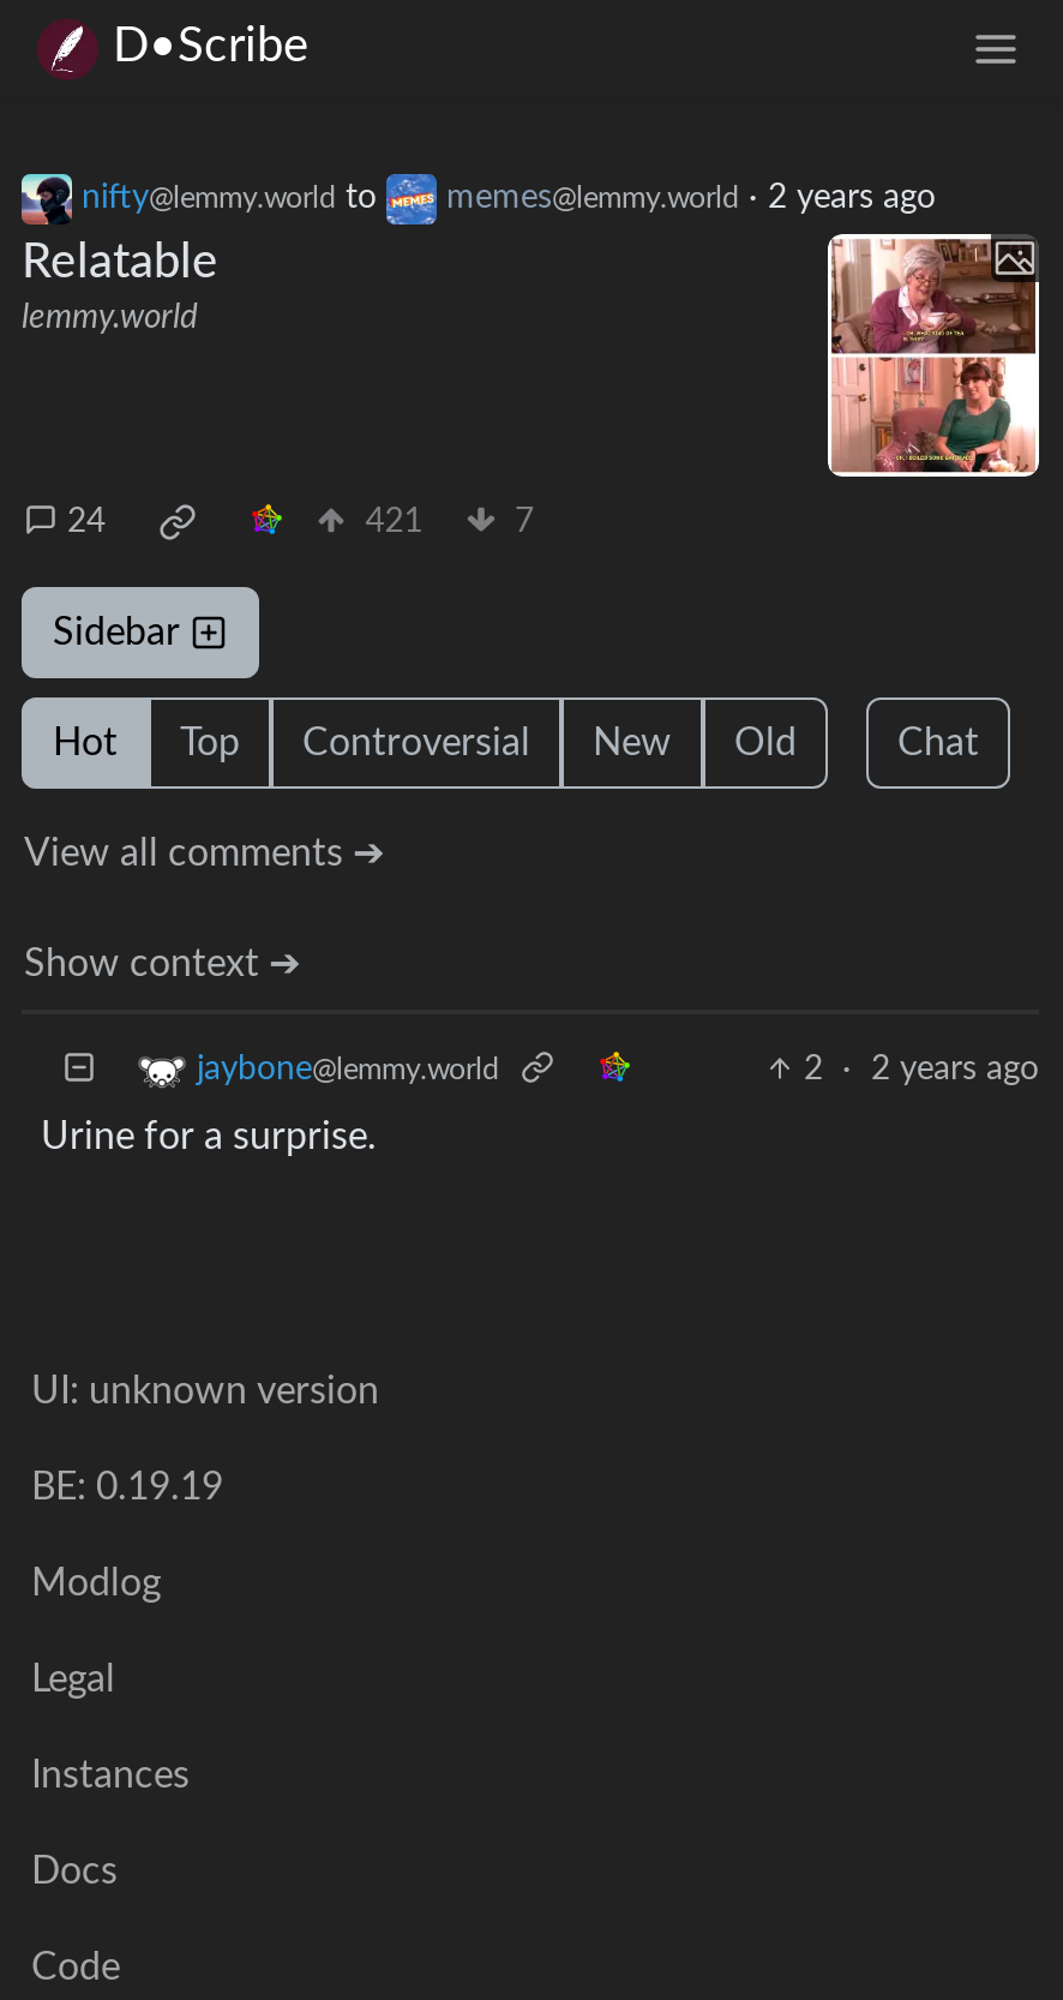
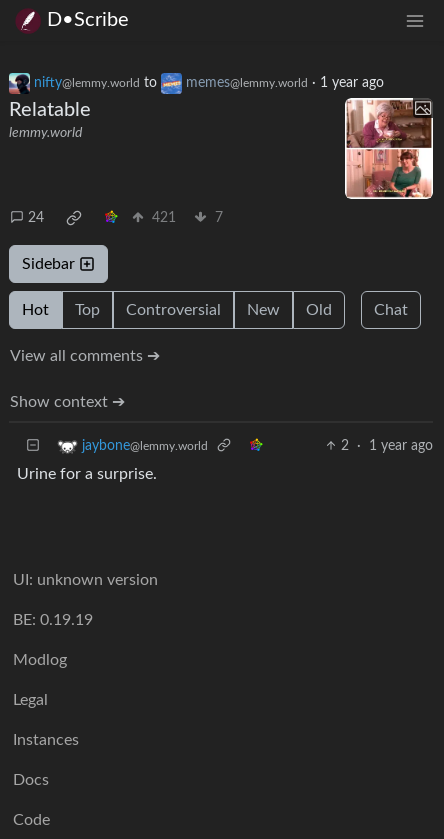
[446,181,936,215] memes@lemmy.world · 2 years ago -> [186,76,384,90] memes@lemmy.world · 1 year ago
[804,1053,1039,1086] 2 · 2 years ago -> [341,439,433,453] 2 · 1 year ago

